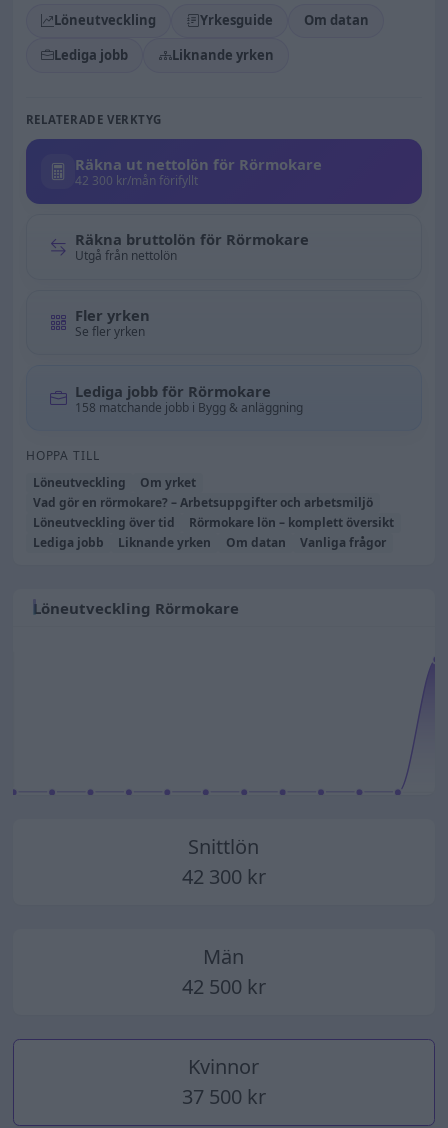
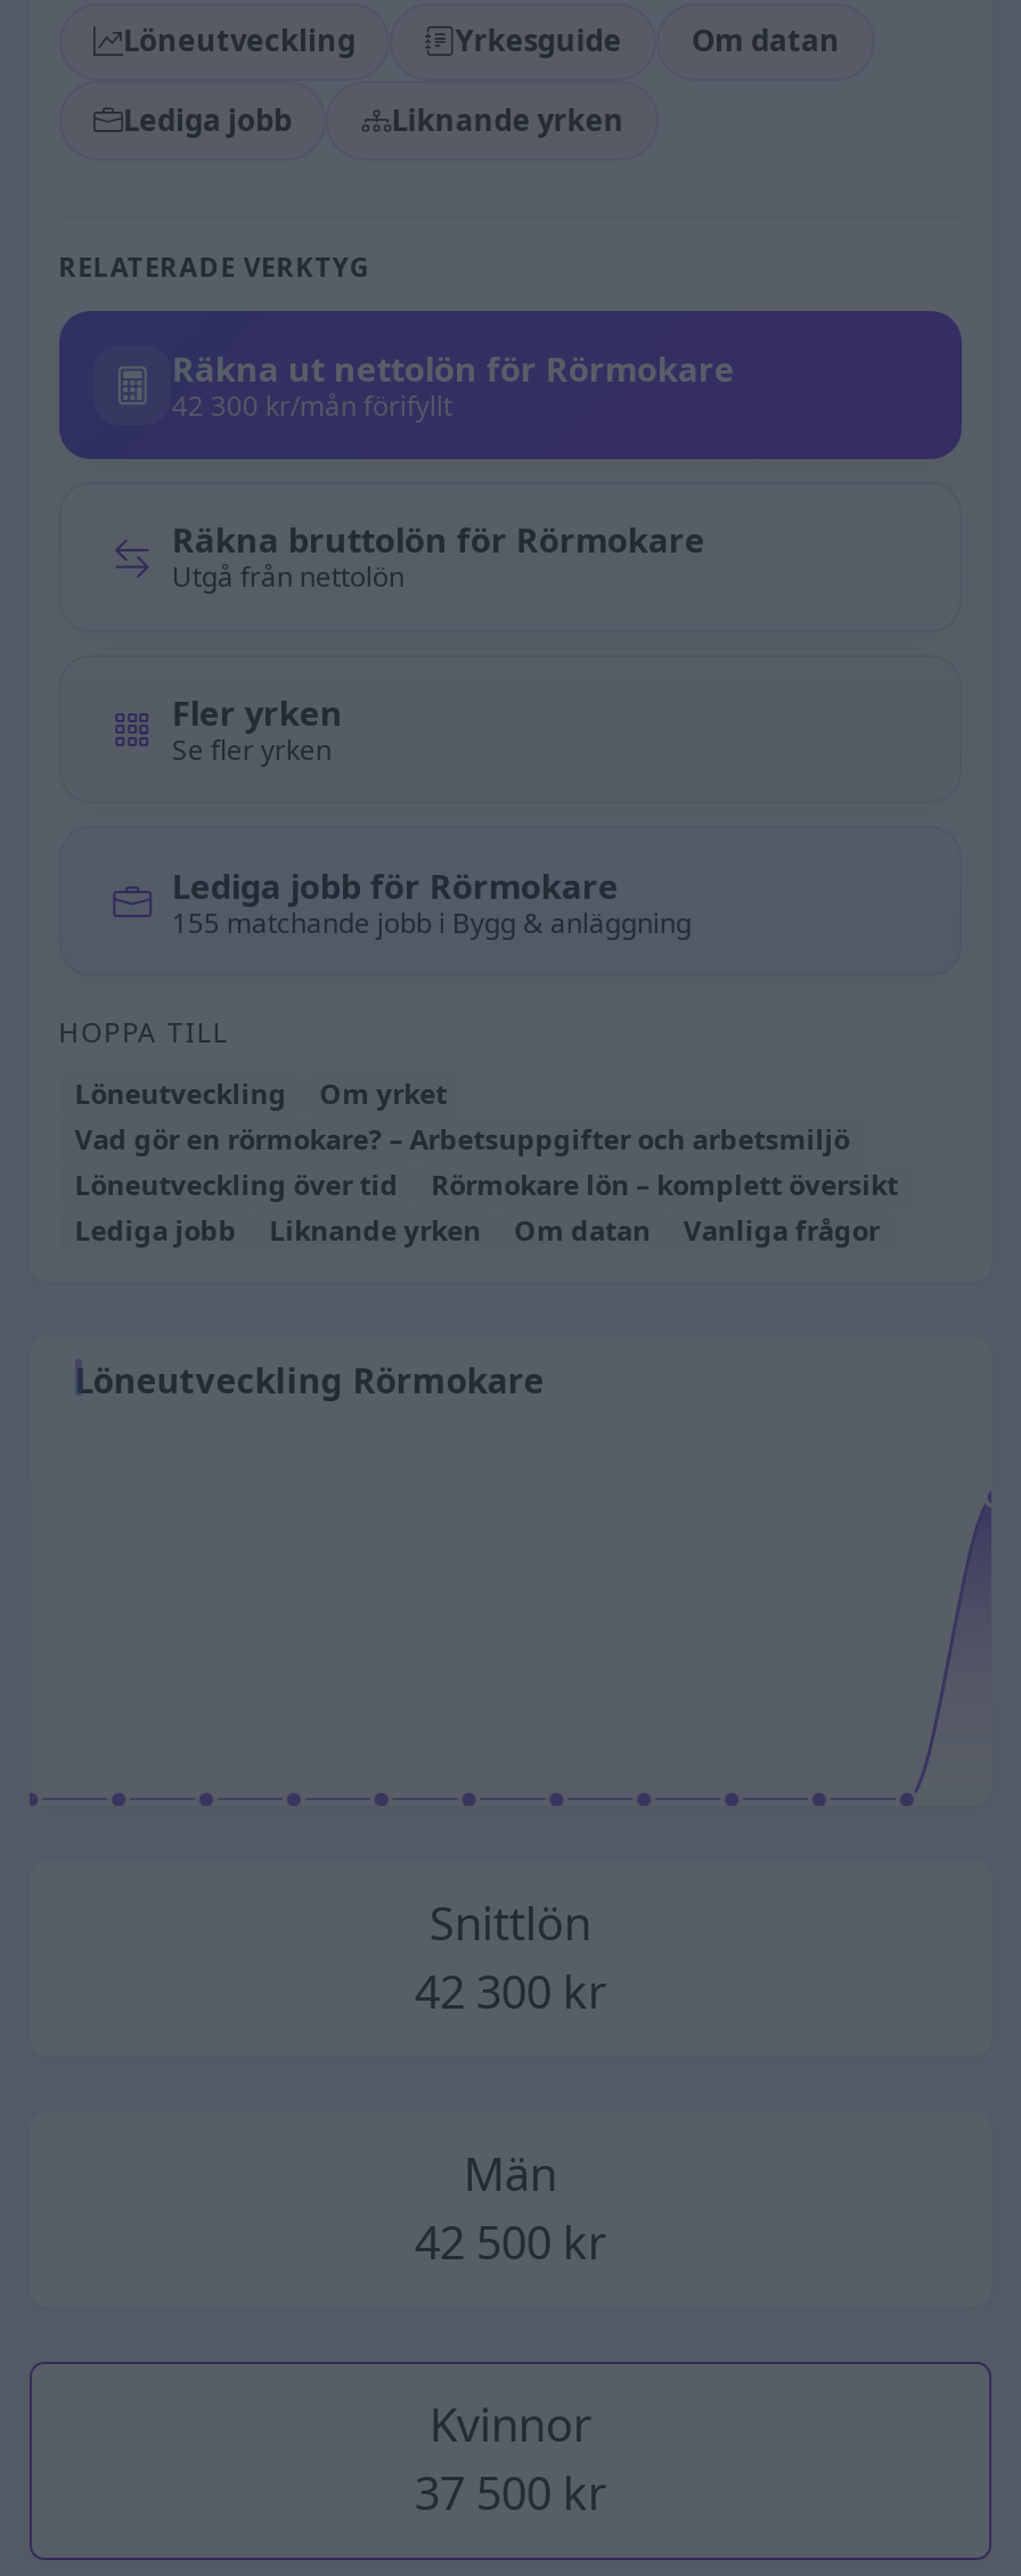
[75,398,303,415] 158 matchande jobb i Bygg & anläggning -> [172,902,691,941] 155 matchande jobb i Bygg & anläggning

